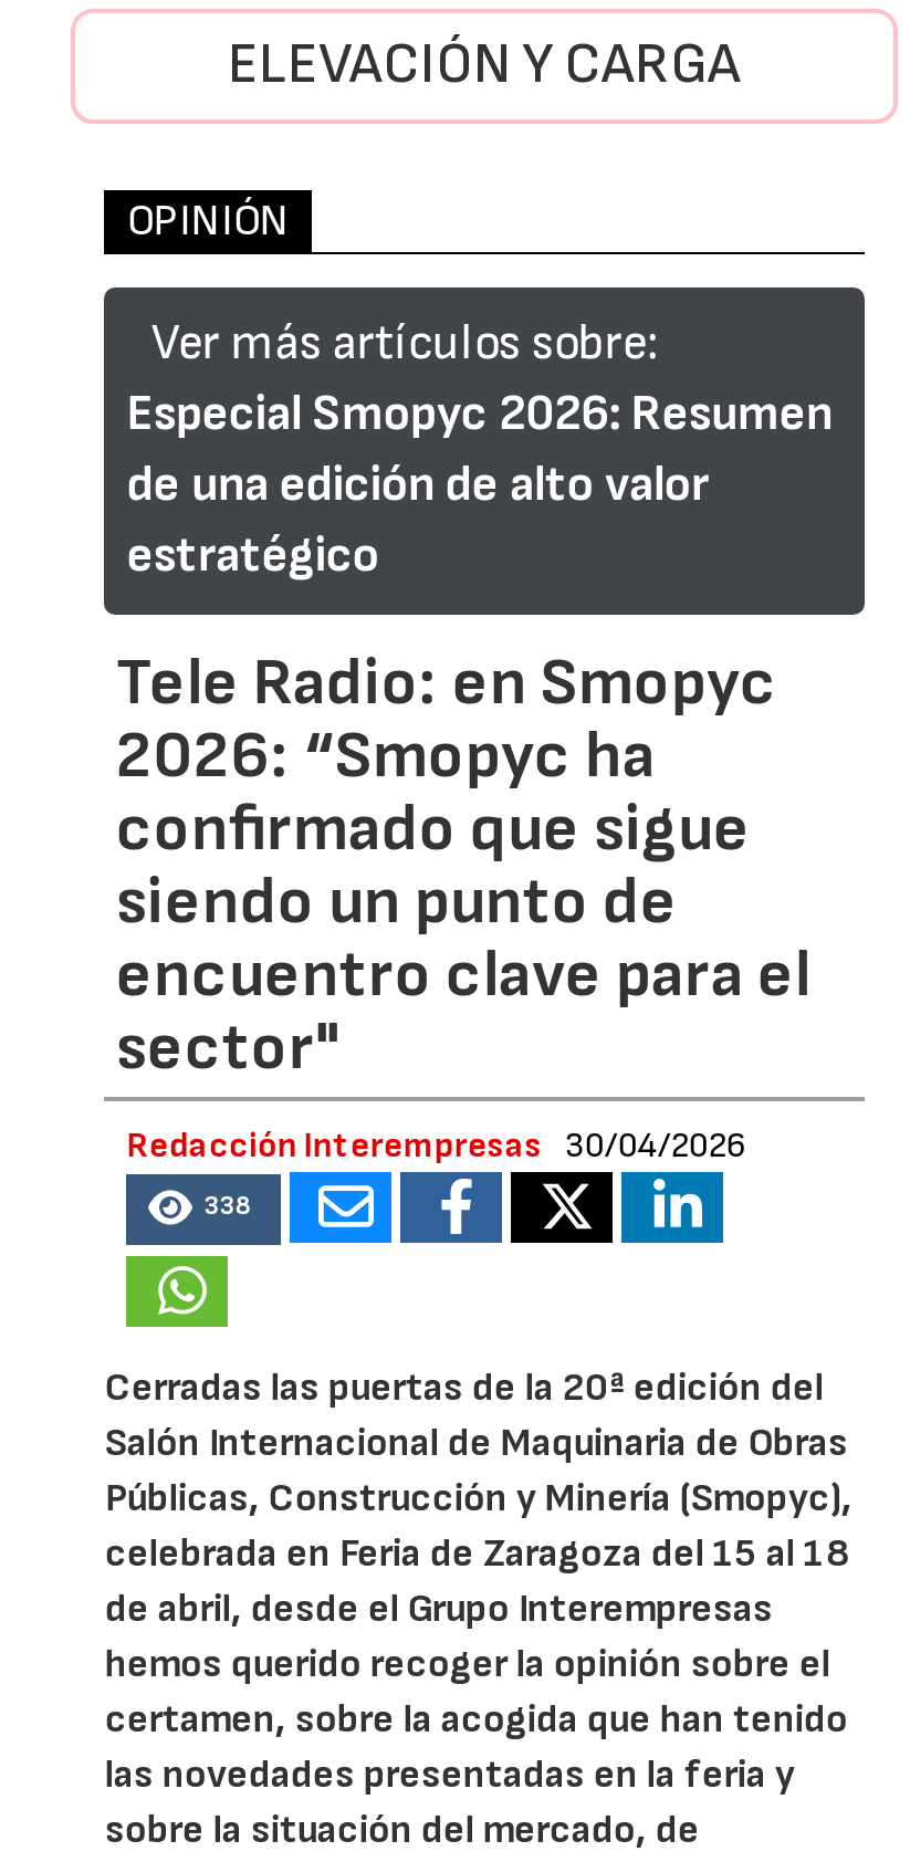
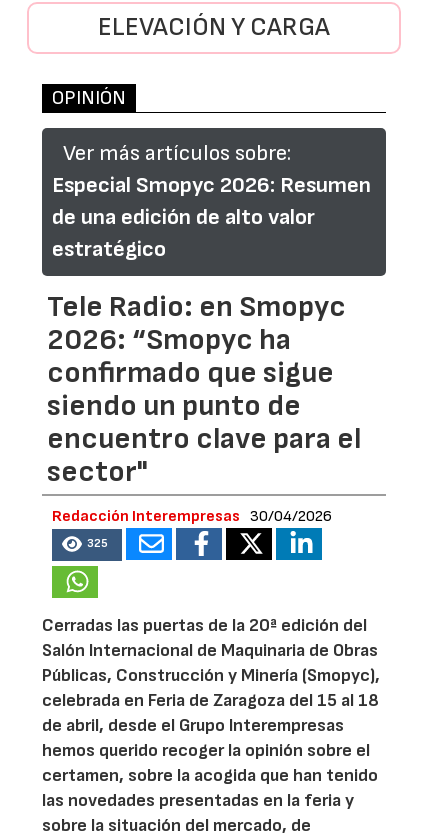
[204,1190,253,1223] 338 -> [87,536,108,551] 325

